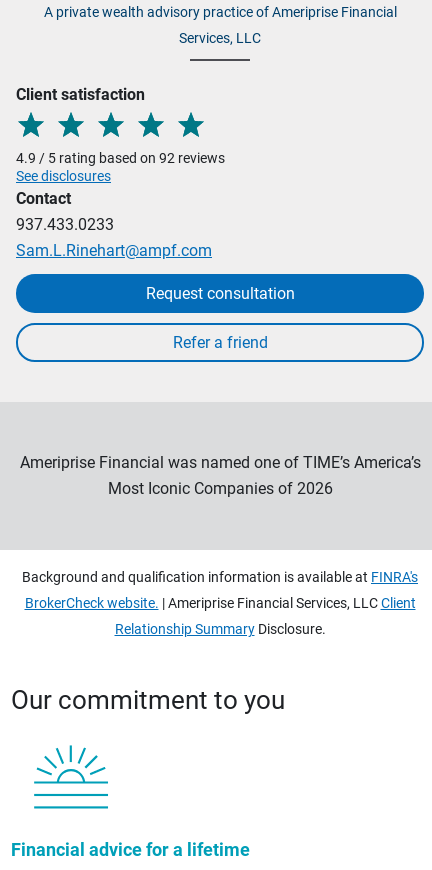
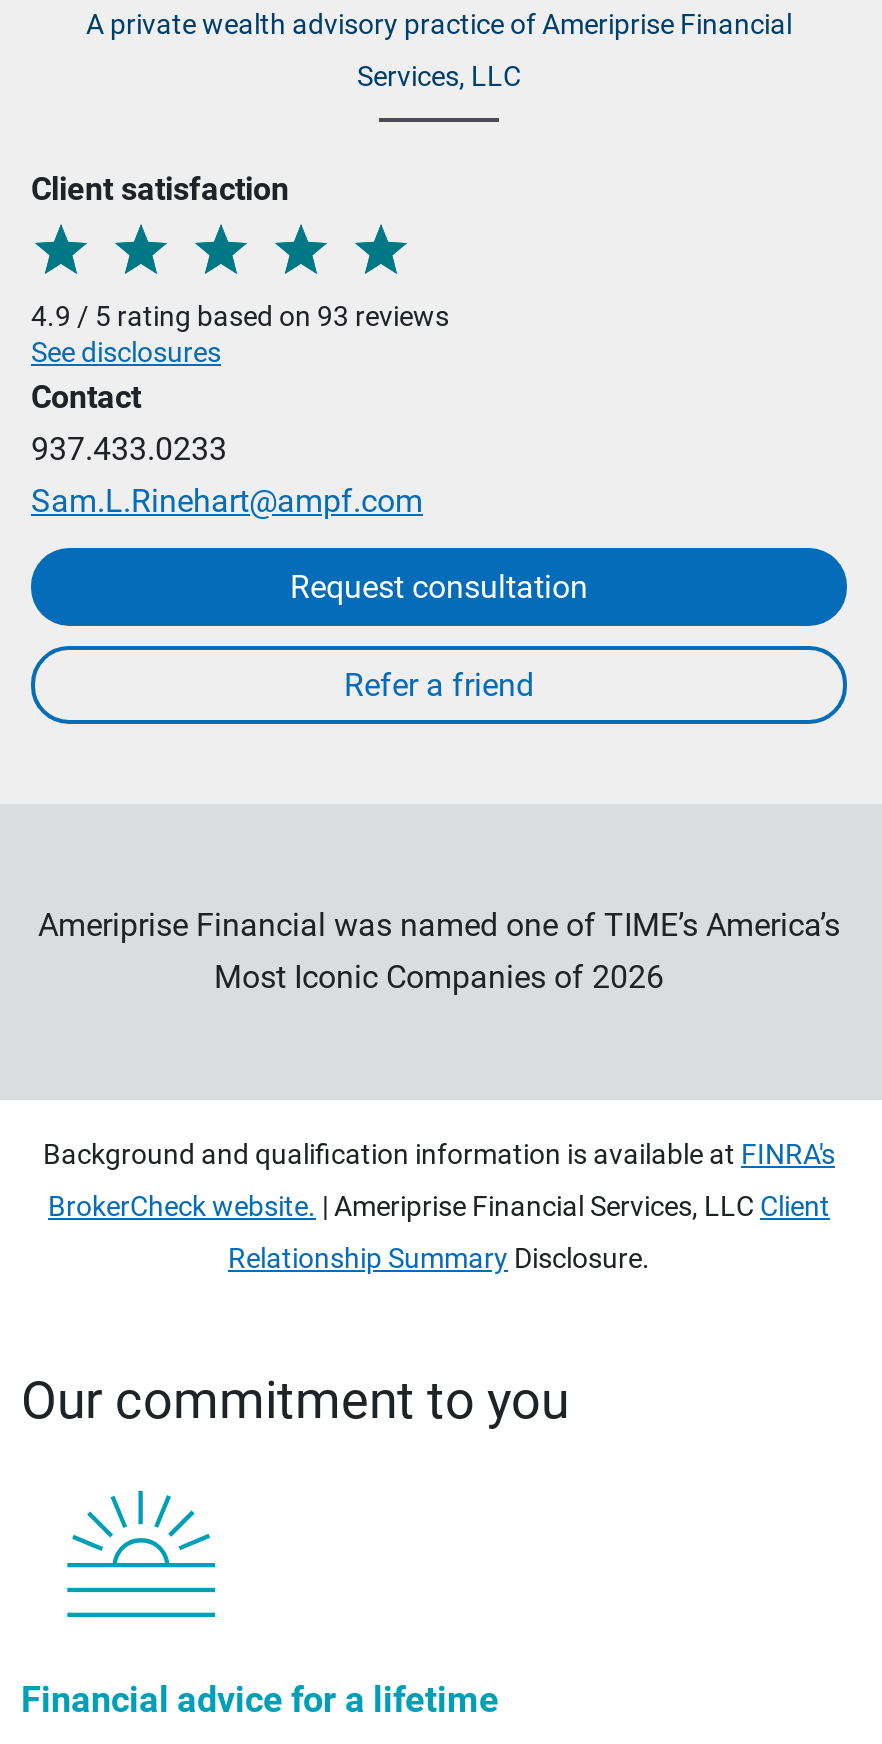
[16,150,225,166] 4.9 / 5 rating based on 92 reviews -> [31,300,449,332] 4.9 / 5 rating based on 93 reviews

